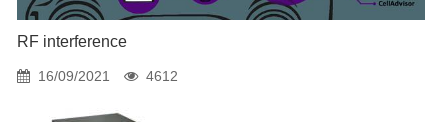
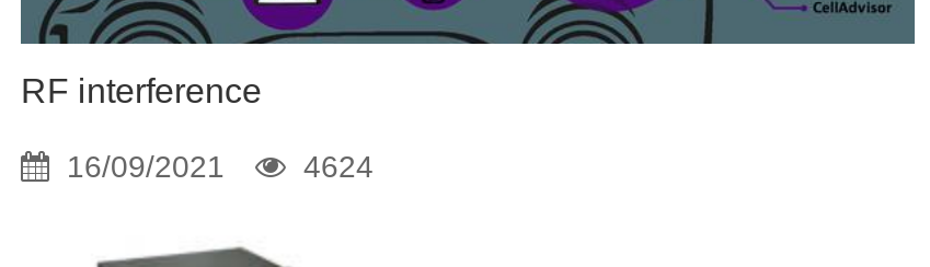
[146,68,178,84] 4612 -> [303,150,374,185] 4624

